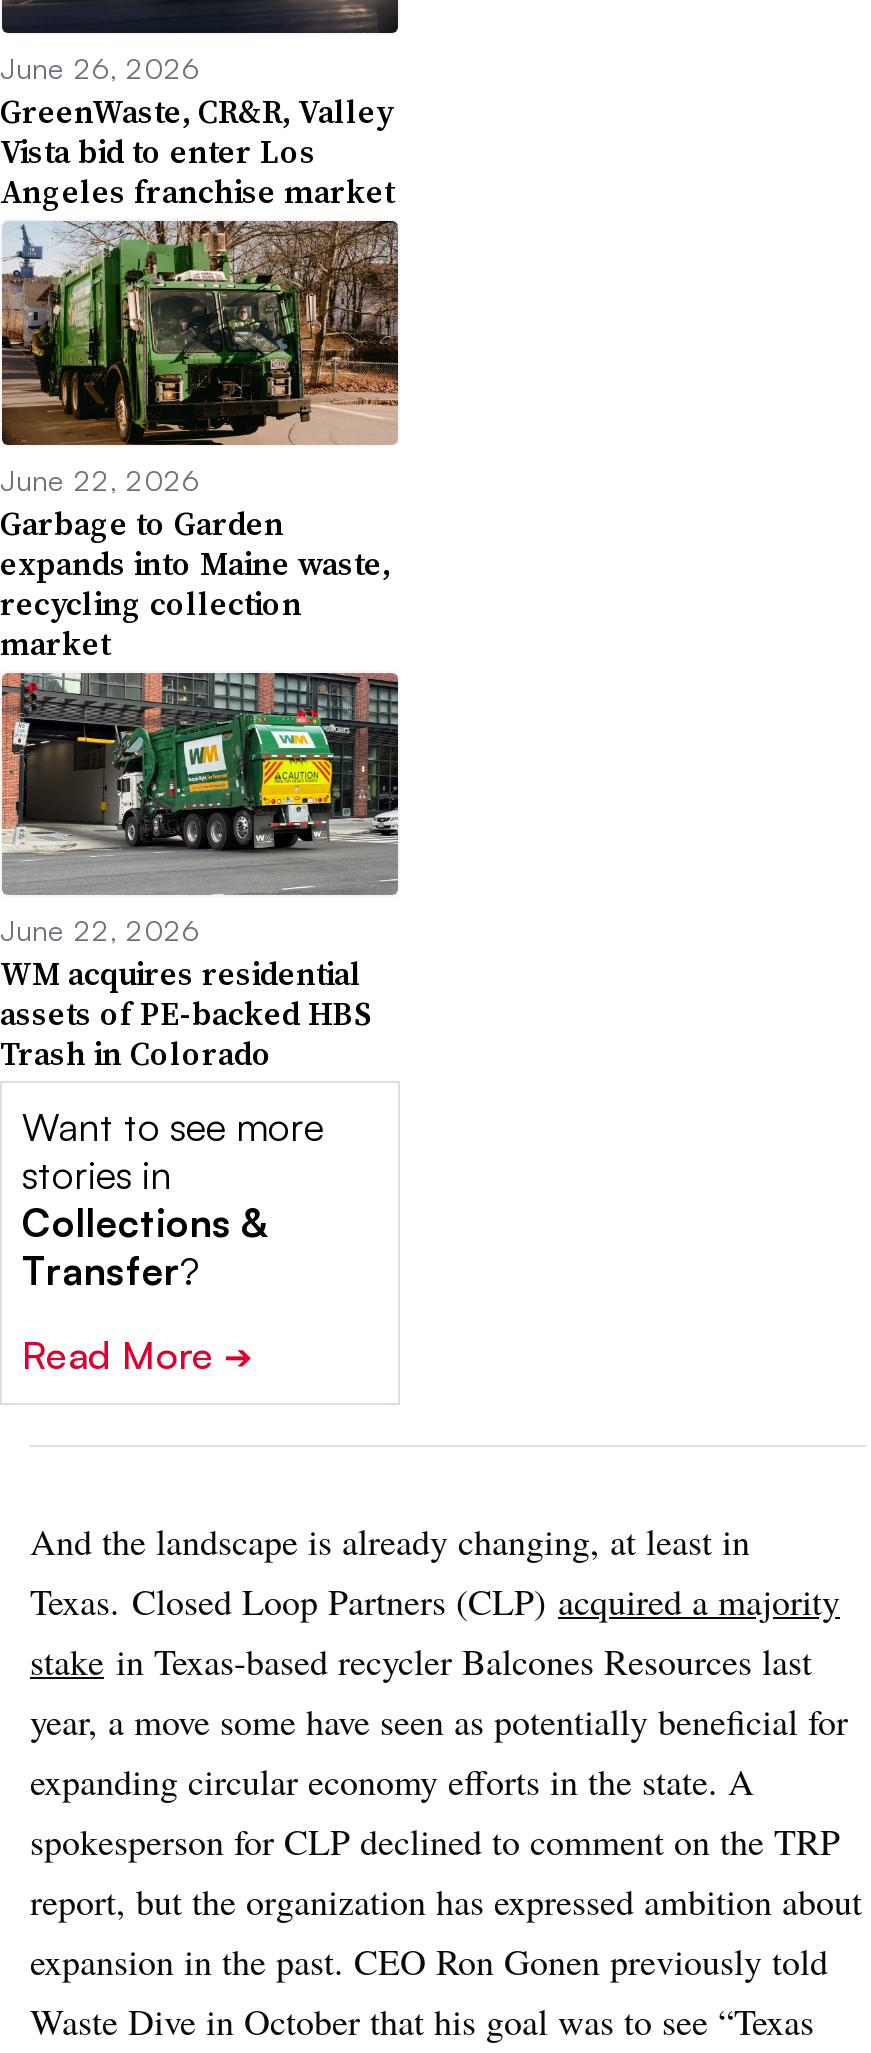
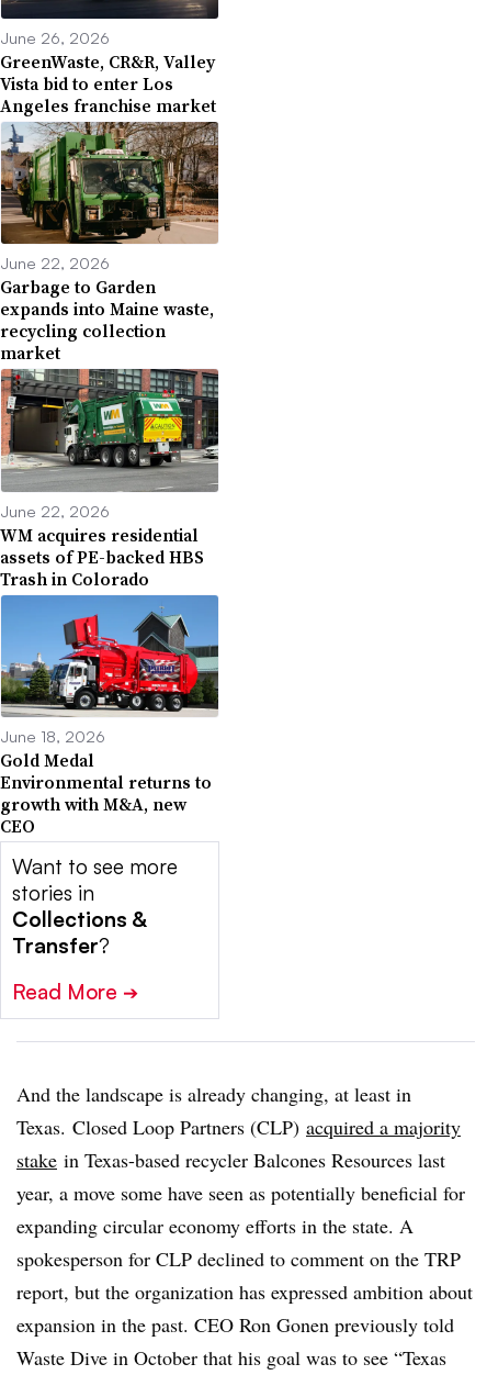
none -> [0,594,219,838] [image] | June 18, 2026 | Gold Medal | Environmental returns to | growth with M&A, new | CEO

